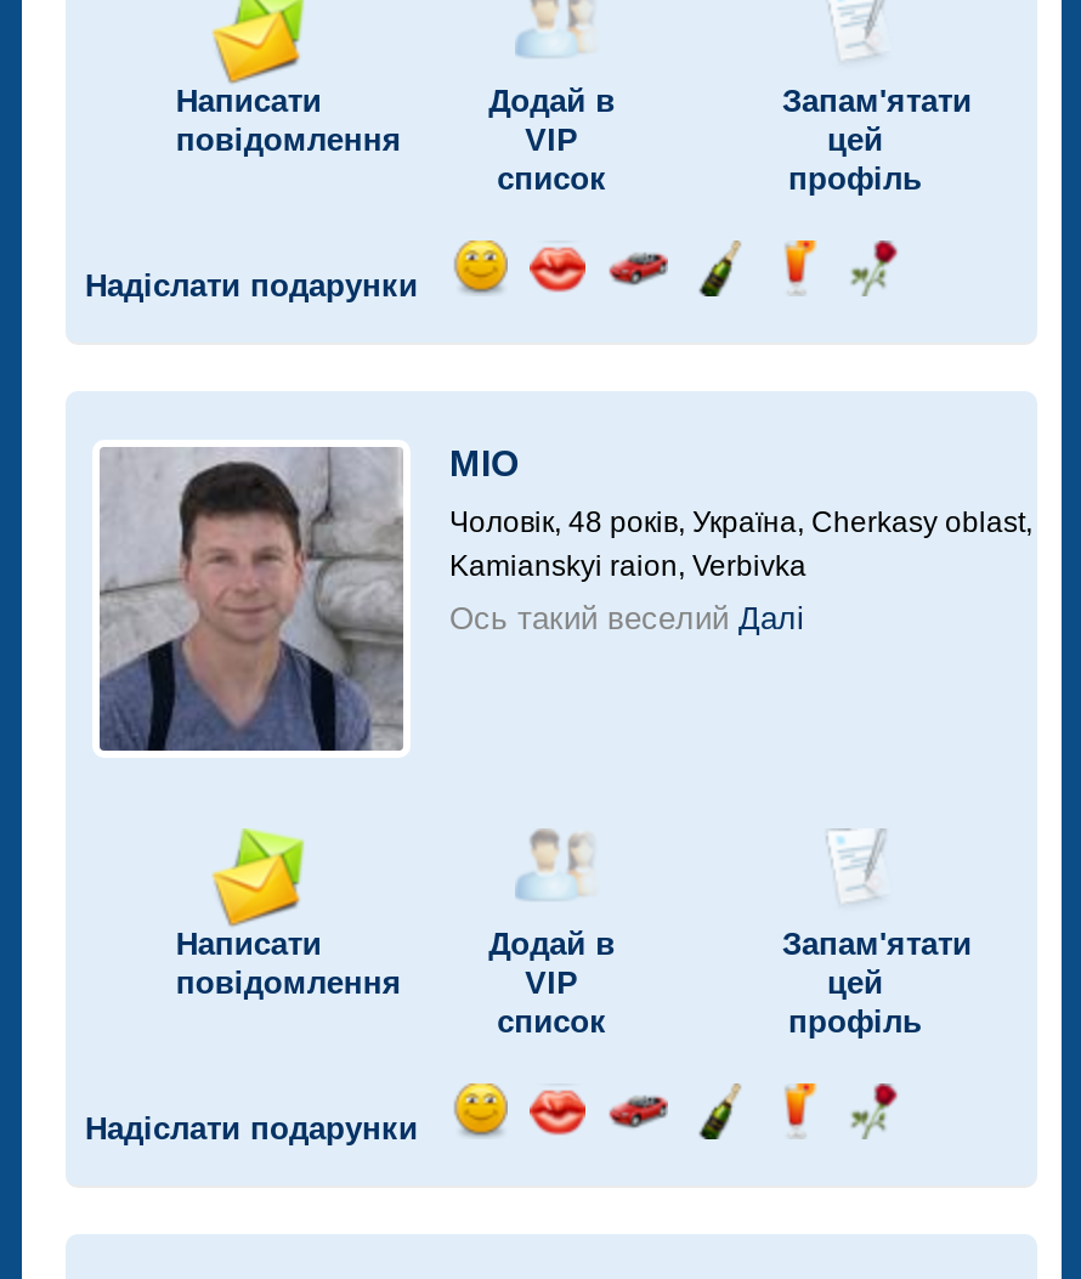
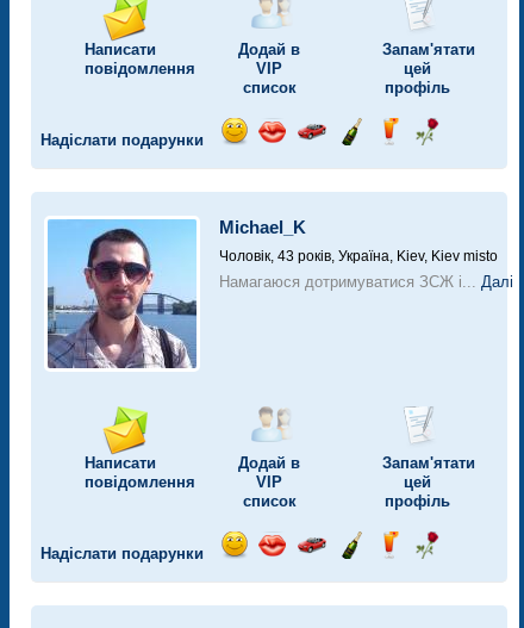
[100,442,520,753] [image] | MIO -> [48,217,306,369] [image] | Michael_K
[449,505,1032,583] Чоловік, 48 років, Україна, Cherkasy oblast, | Kamianskyi raion, Verbivka -> [219,248,498,265] Чоловік, 43 років, Україна, Kiev, Kiev misto
[449,600,804,636] Ось такий веселий Далі -> [219,273,513,291] Намагаюся дотримуватися ЗСЖ і... Далі

